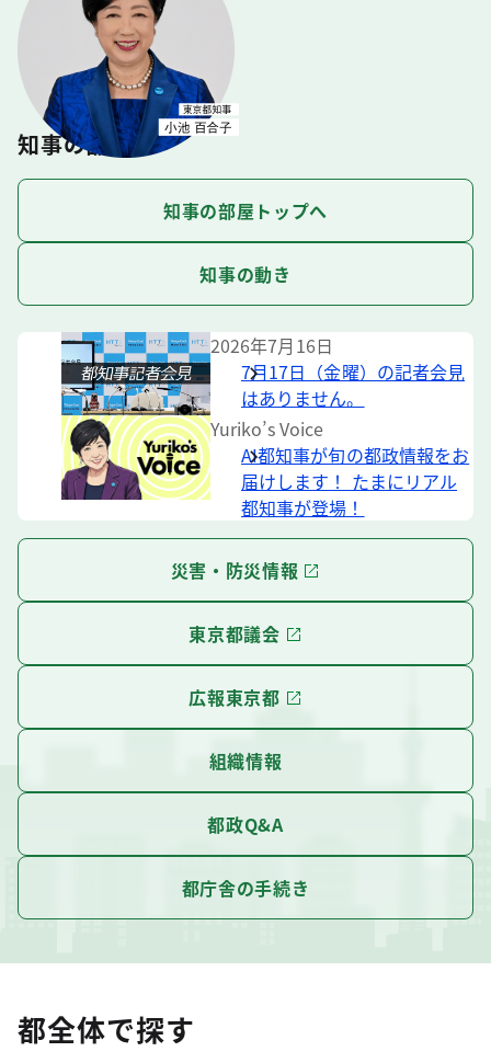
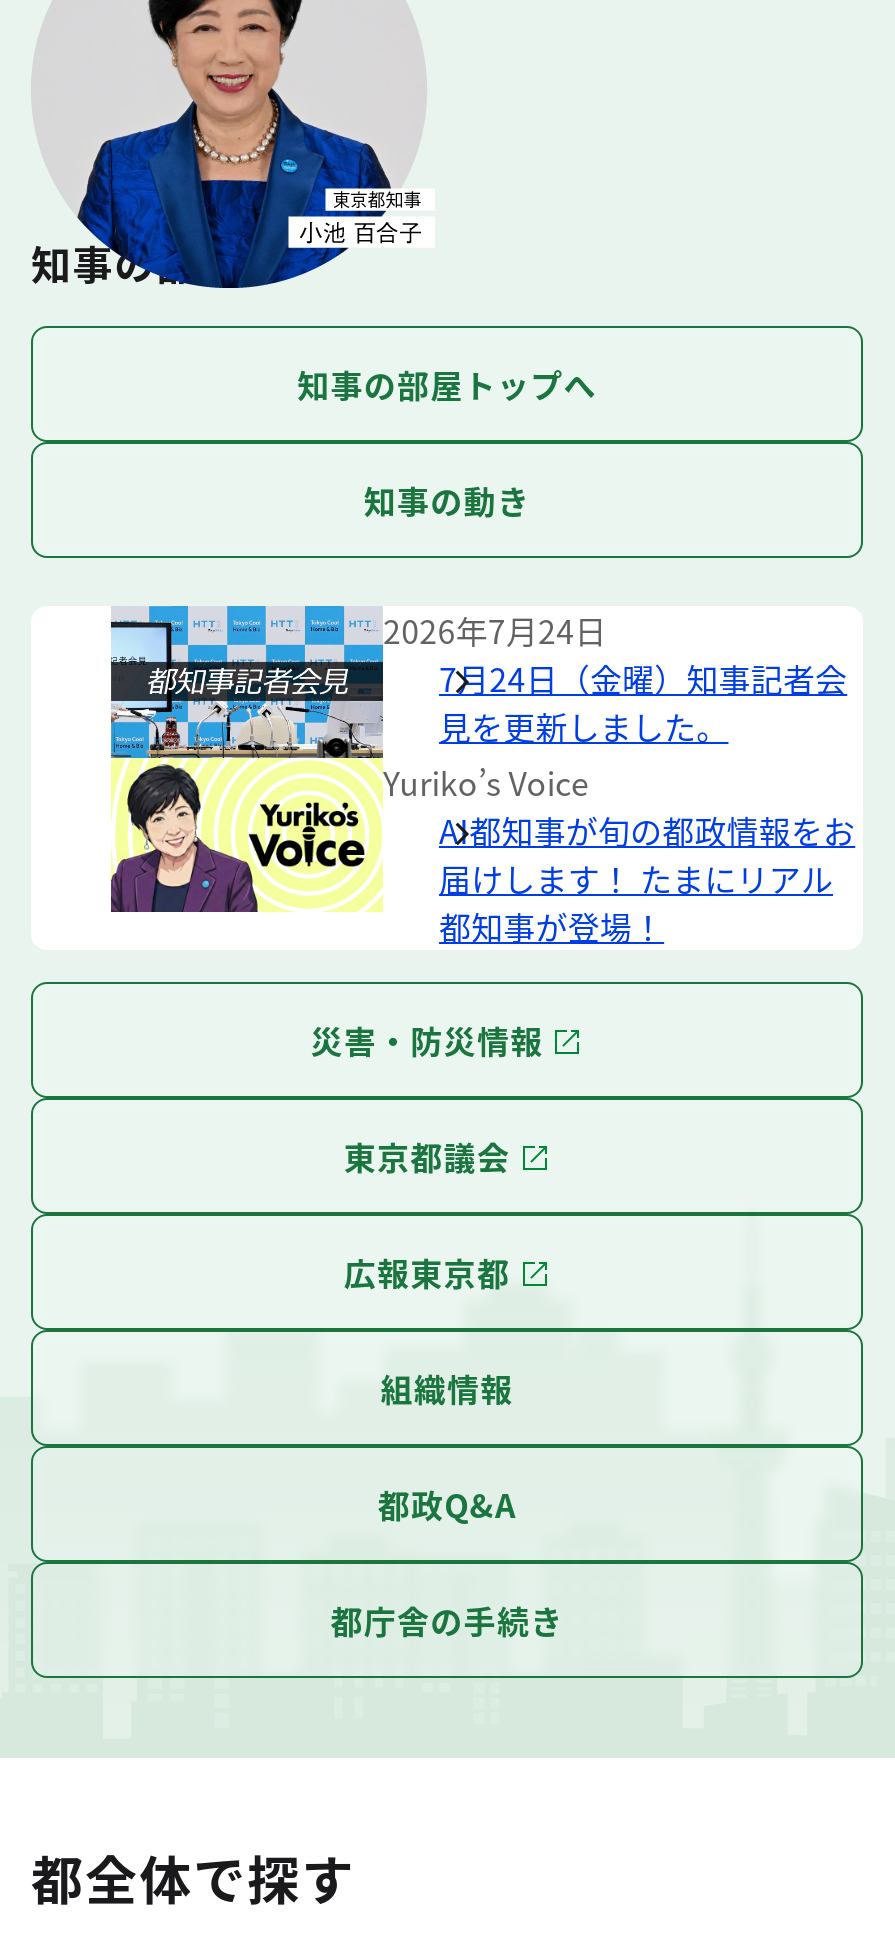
[210,332,465,411] 2026年7月16日 | 7月17日（金曜）の記者会見 | はありません。 -> [383,605,847,749] 2026年7月24日 | 7月24日（金曜）知事記者会 | 見を更新しました。

